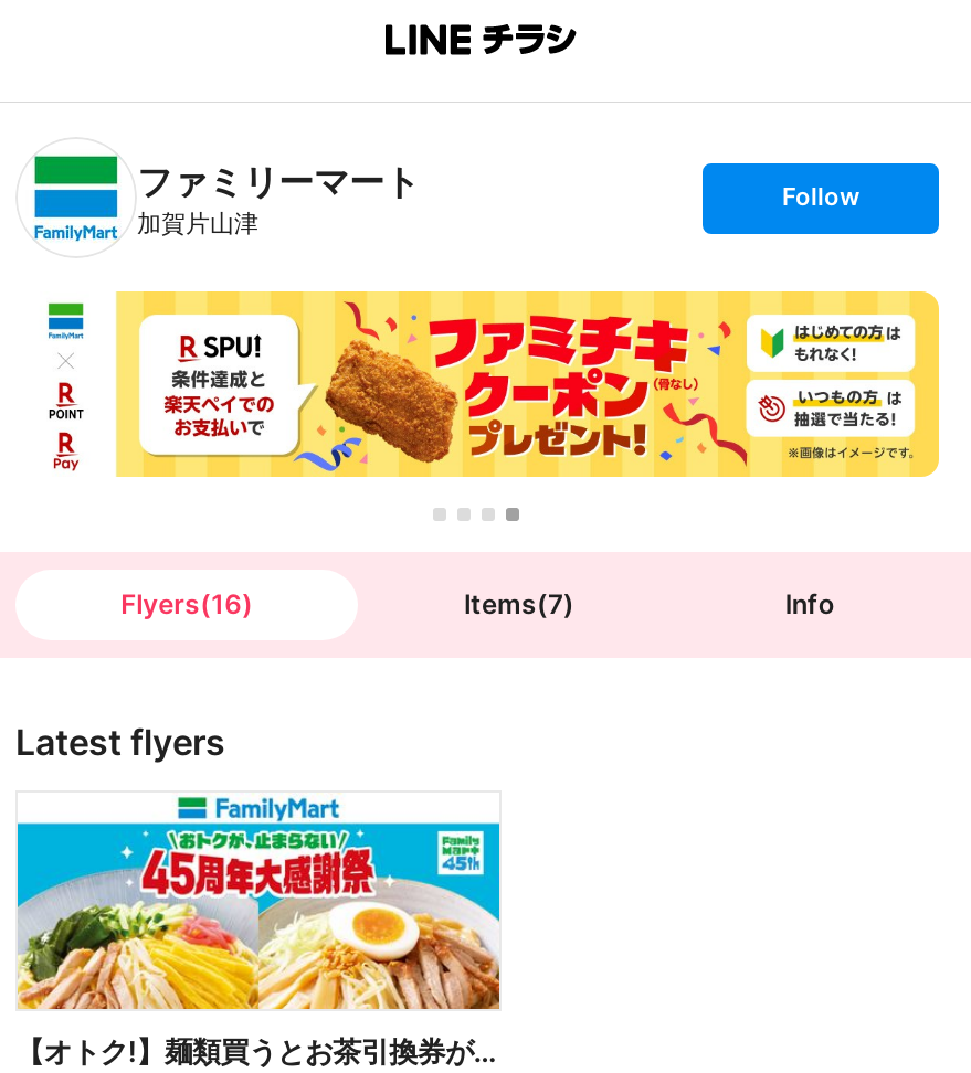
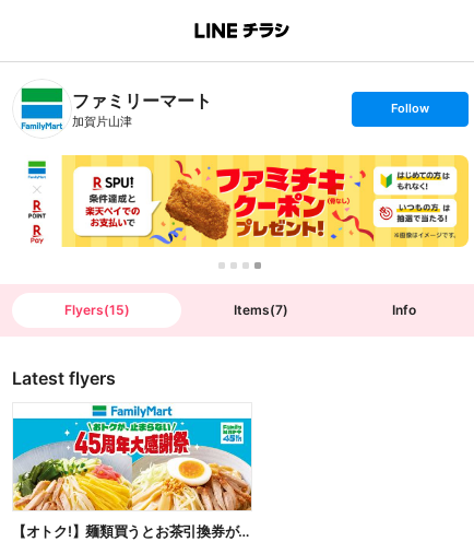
[121,586,253,620] Flyers(16) -> [64,301,130,318] Flyers(15)

